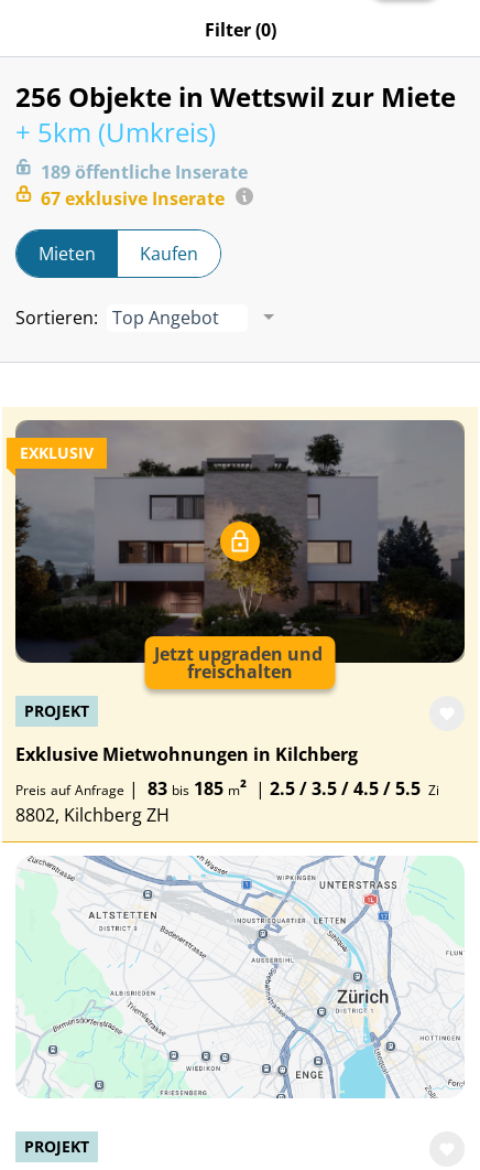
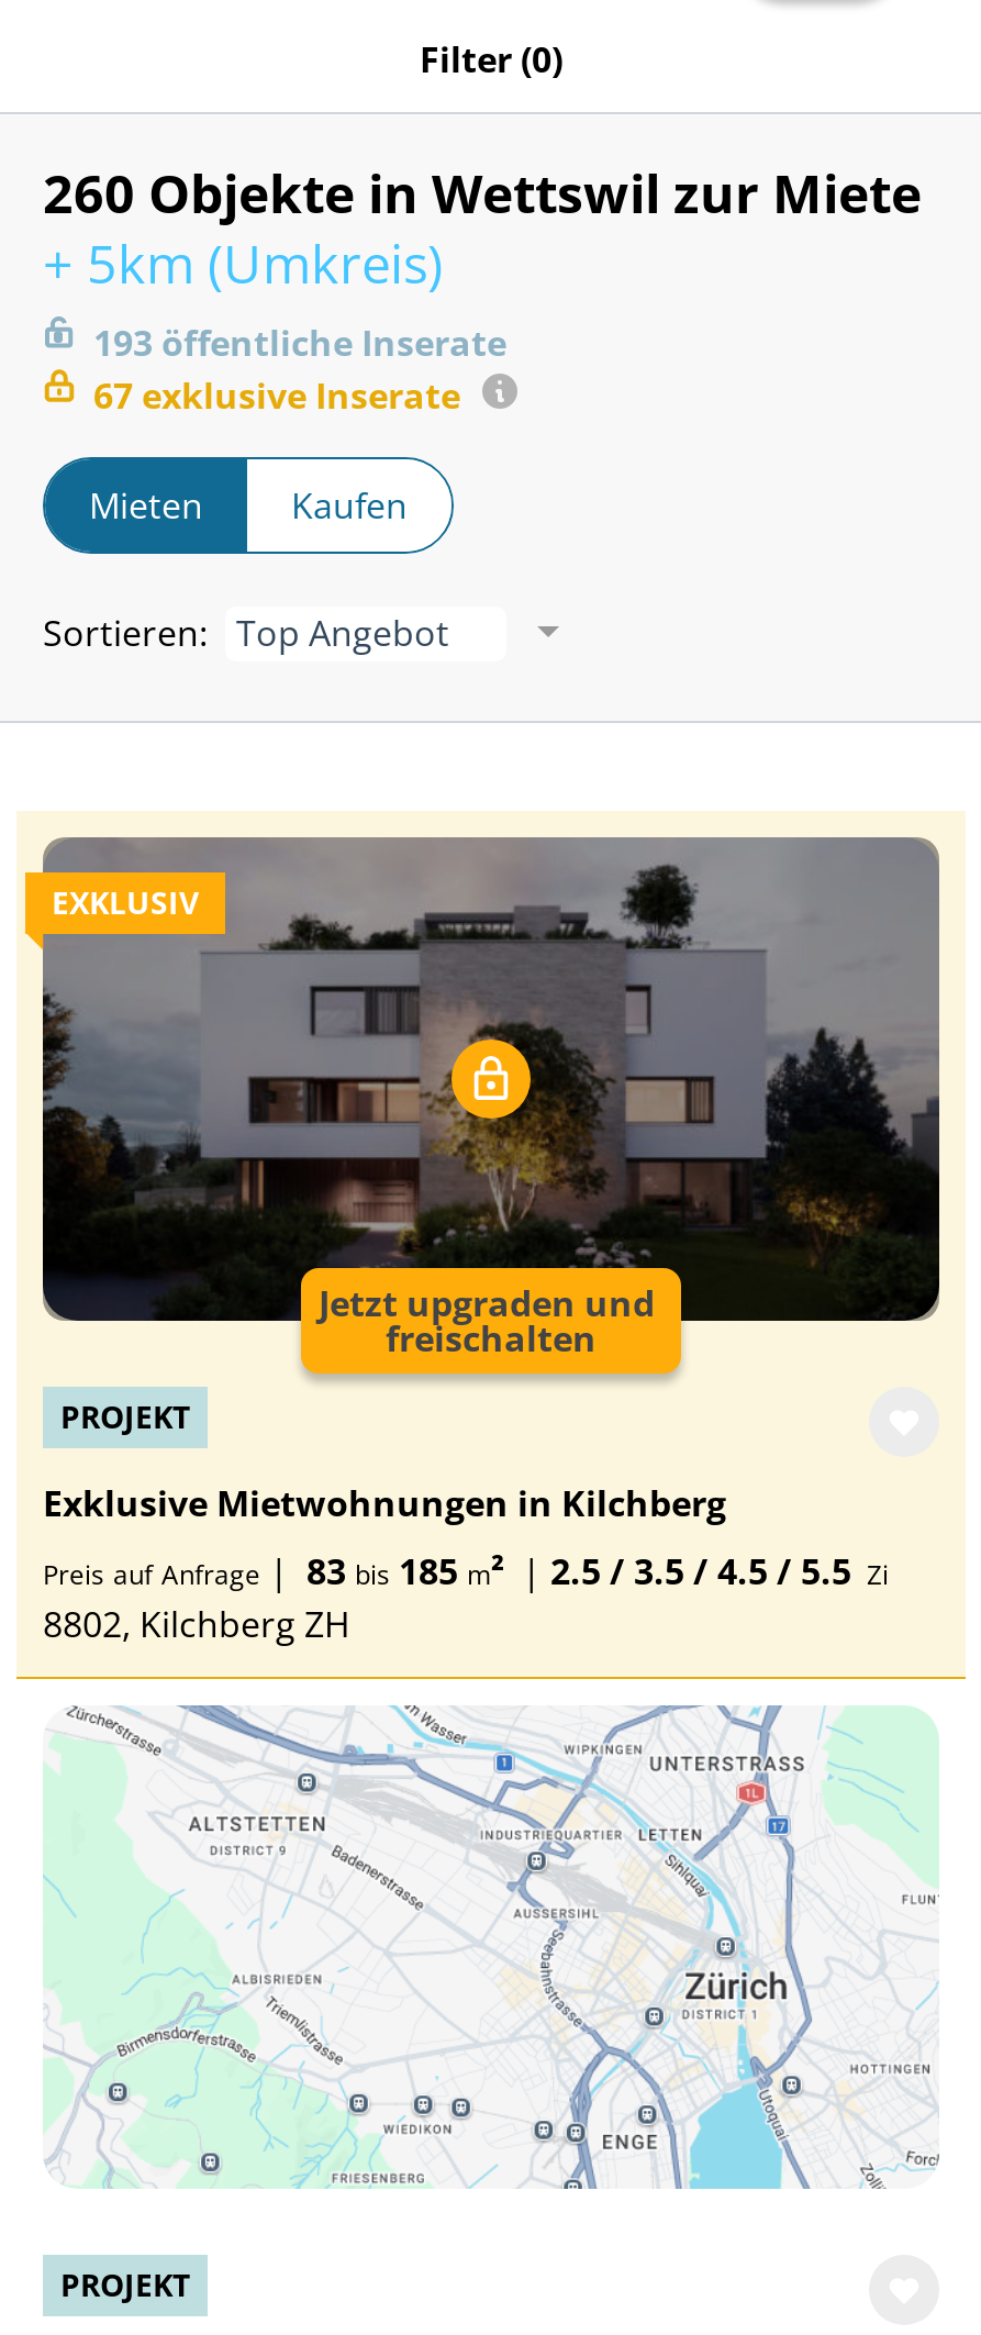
[15,78,456,115] 256 Objekte in Wettswil zur Miete -> [43,156,922,229] 260 Objekte in Wettswil zur Miete
[41,160,248,184] 189 öffentliche Inserate -> [93,319,506,367] 193 öffentliche Inserate

